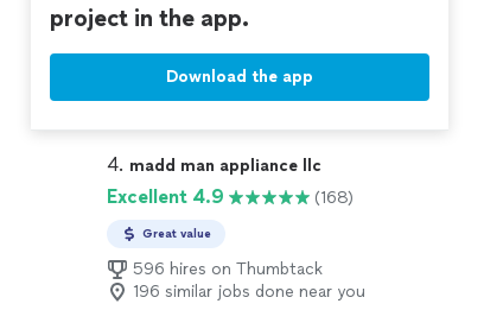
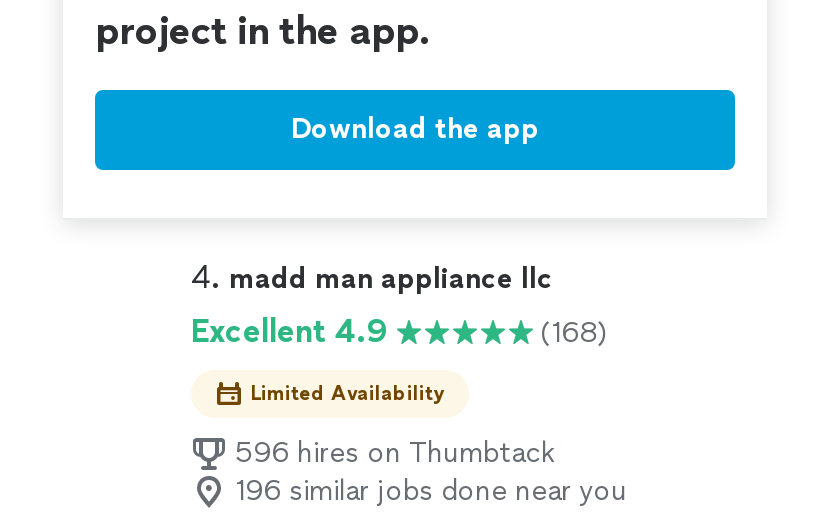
[142,226,211,241] Great value -> [251,380,445,406] Limited Availability

